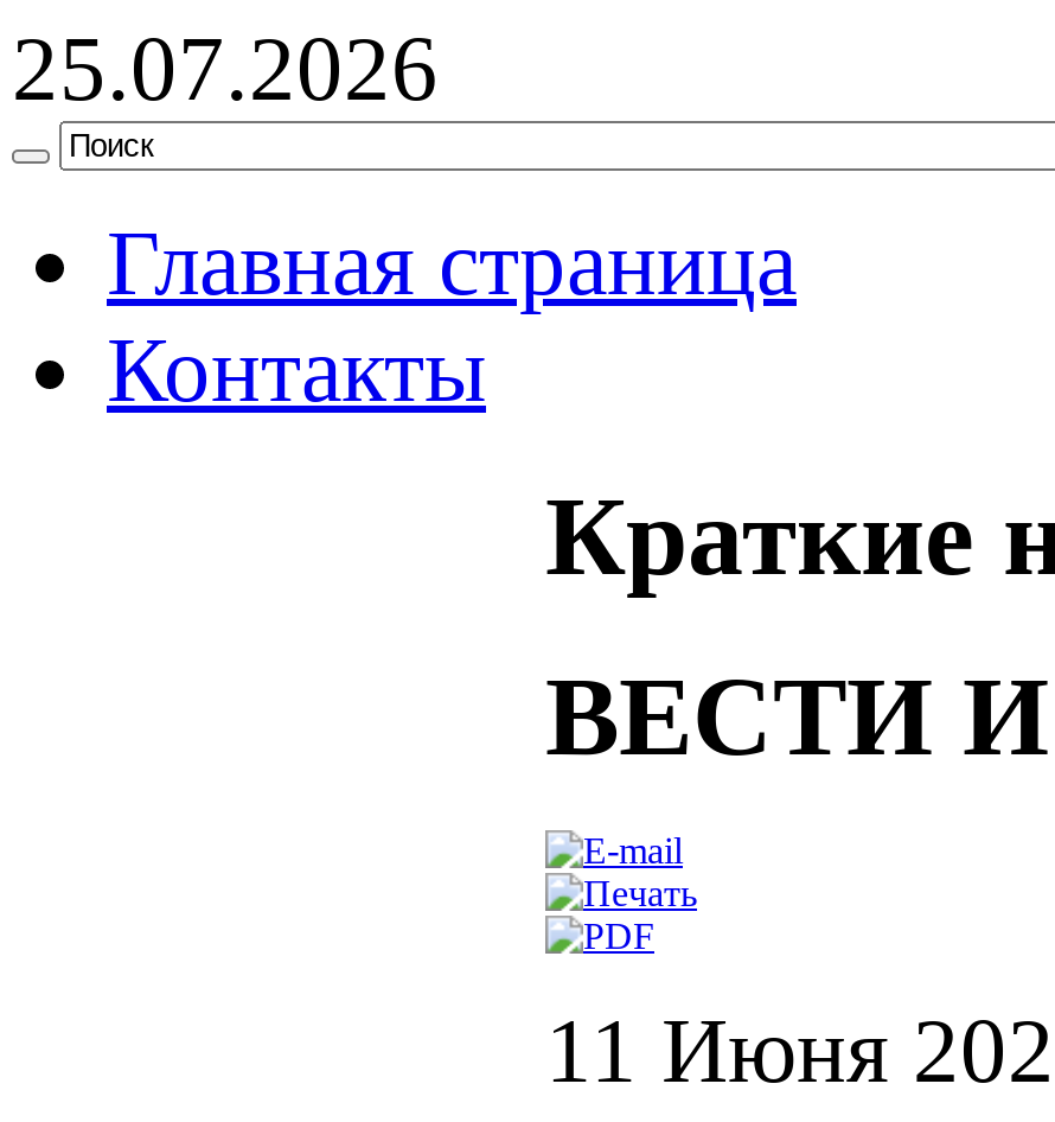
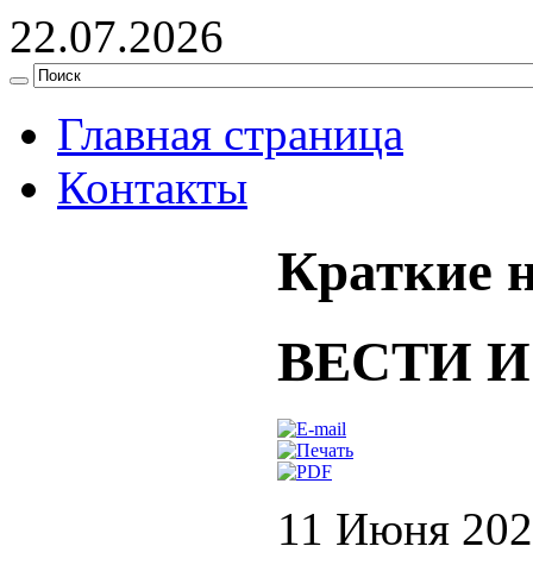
[12,17,439,119] 25.07.2026 -> [10,11,224,62] 22.07.2026

